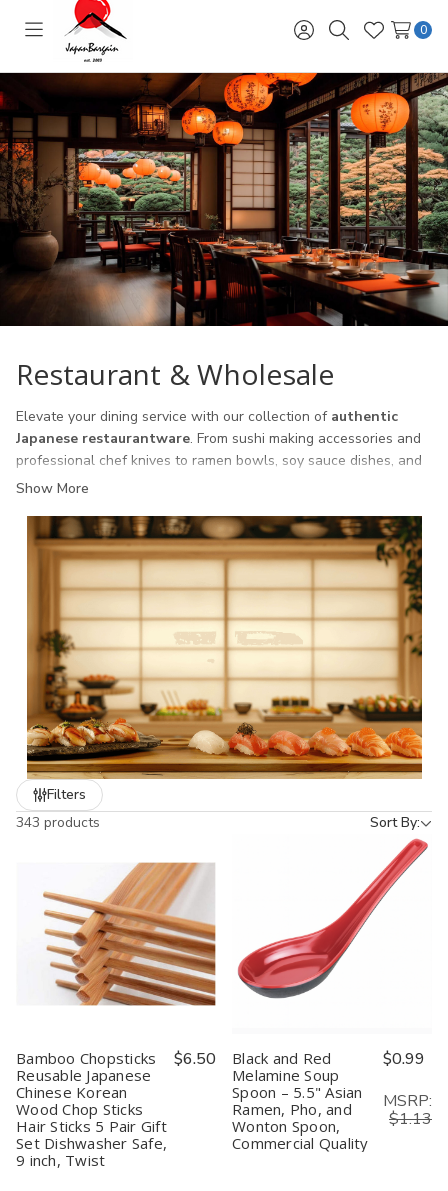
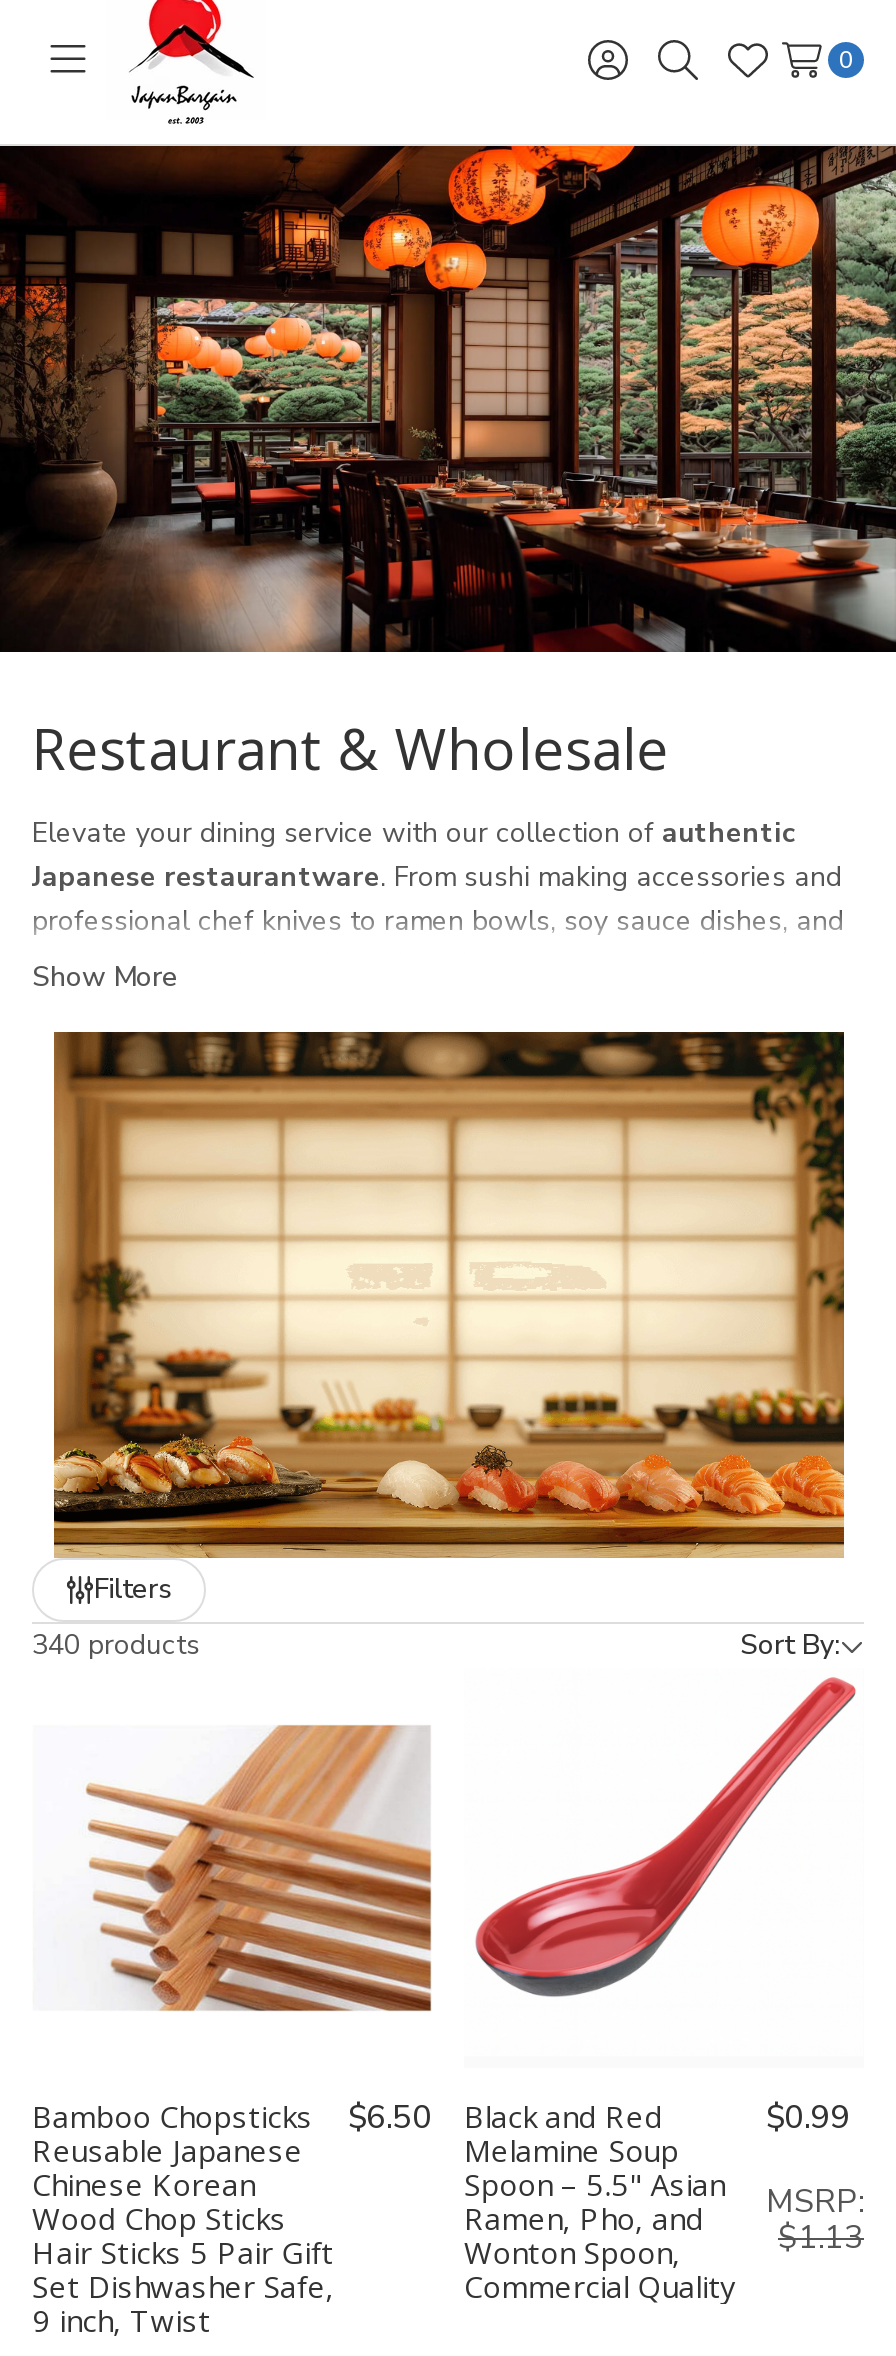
[16,813,100,832] 343 products -> [32,1626,200,1664] 340 products

